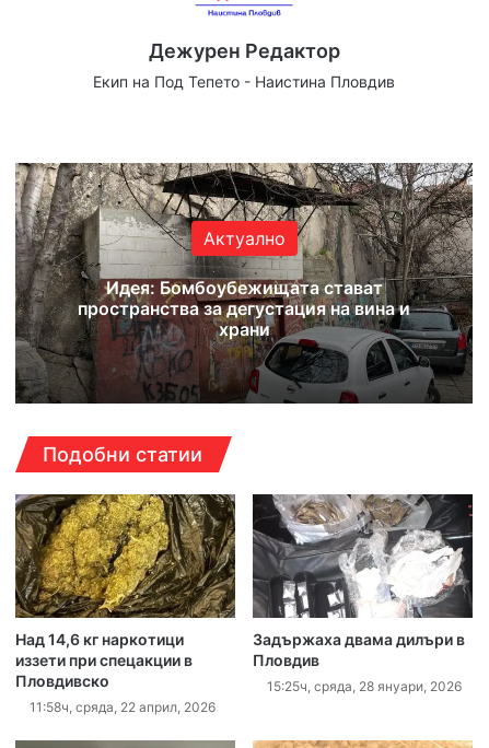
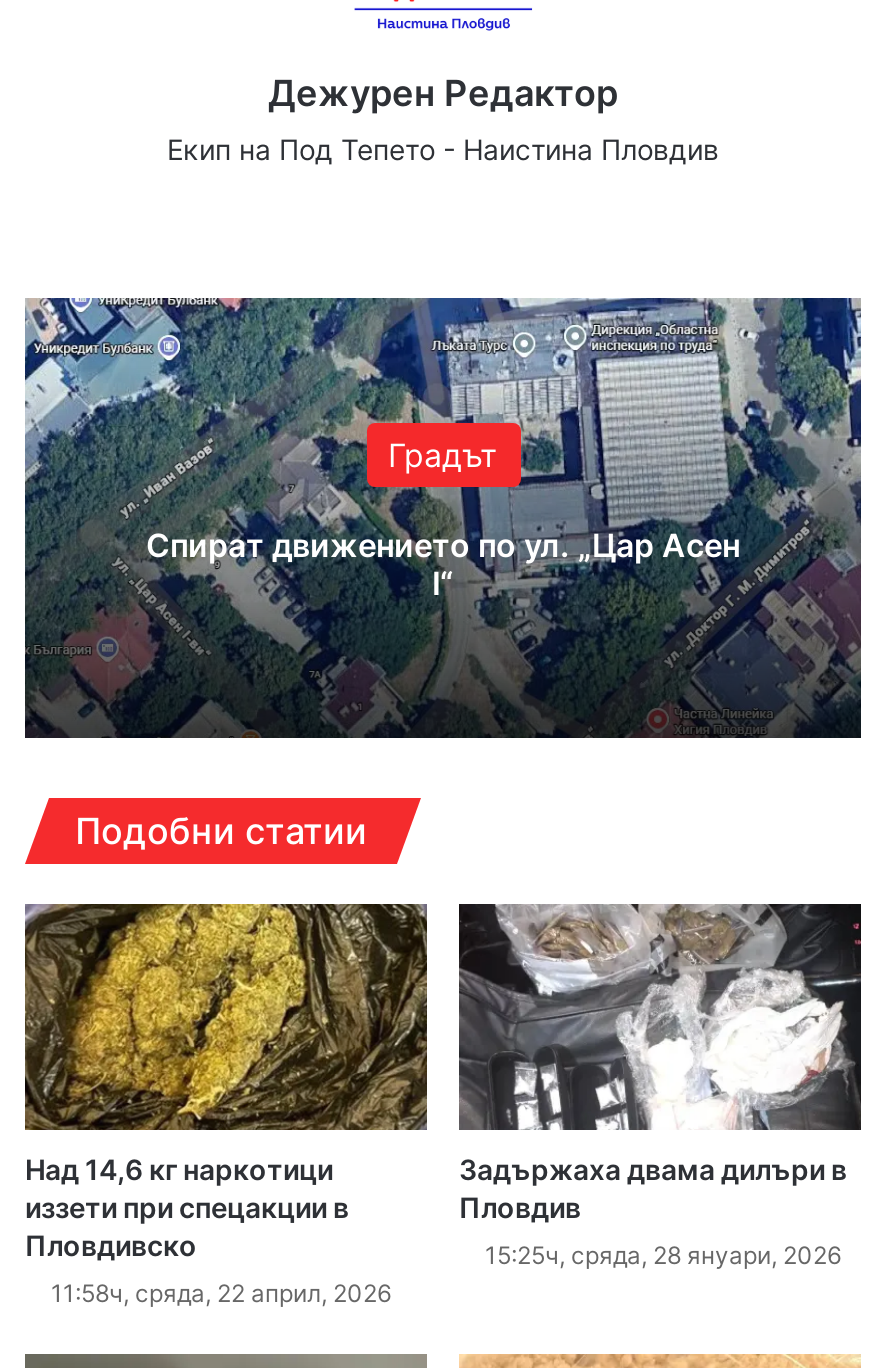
[14,162,474,404] [image] | Актуално -> [23,296,863,738] [image] | Градът
[78,277,410,340] Идея: Бомбоубежищата стават | пространства за дегустация на вина и | храни -> [146,526,740,604] Спират движението по ул. „Цар Асен | I“

